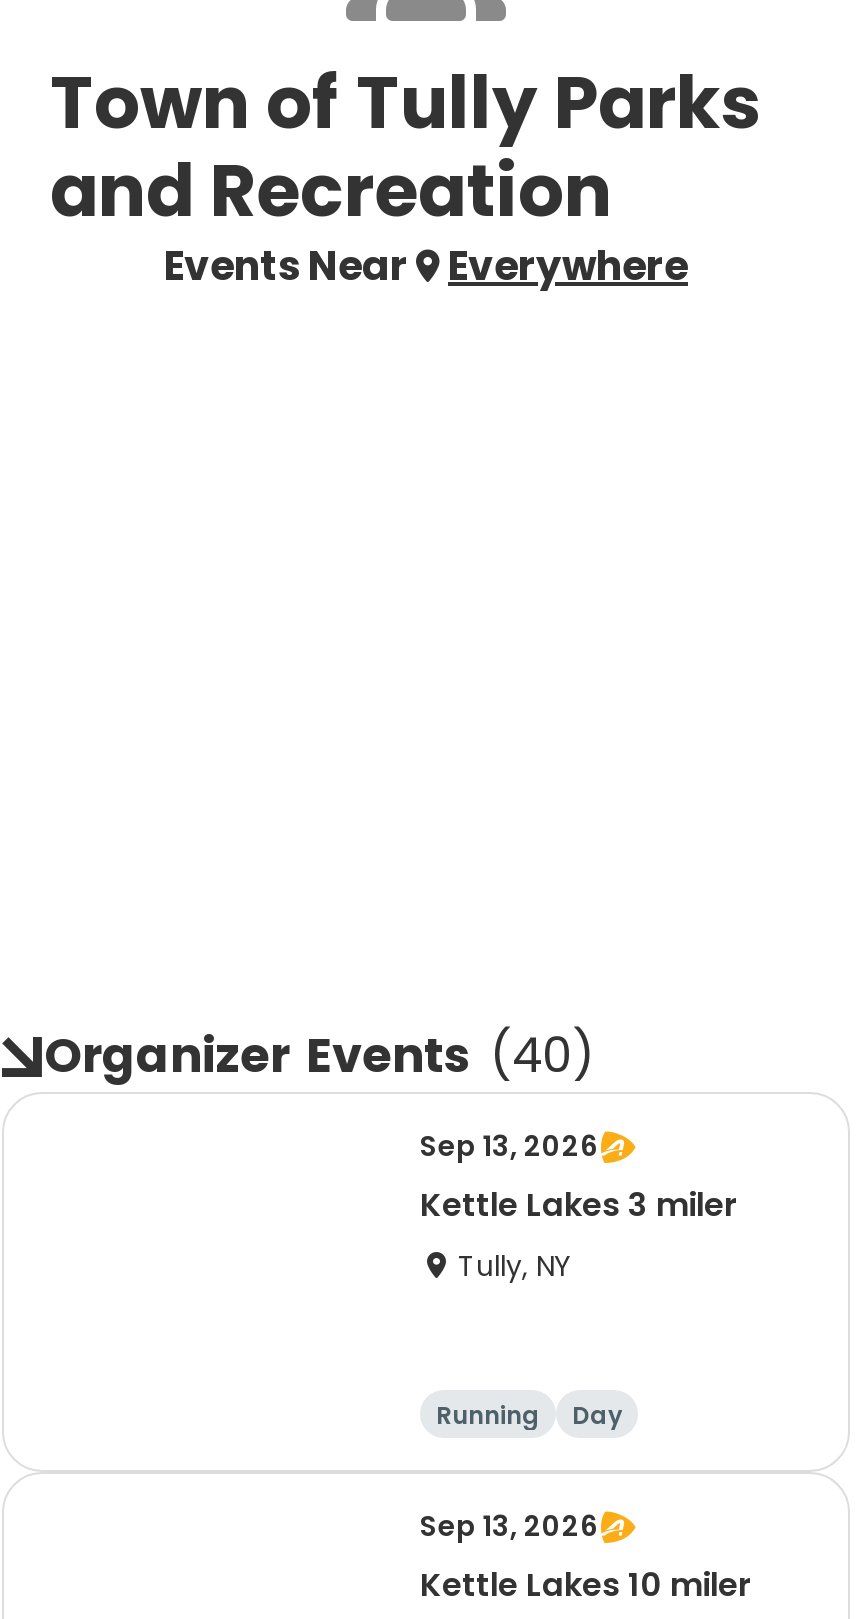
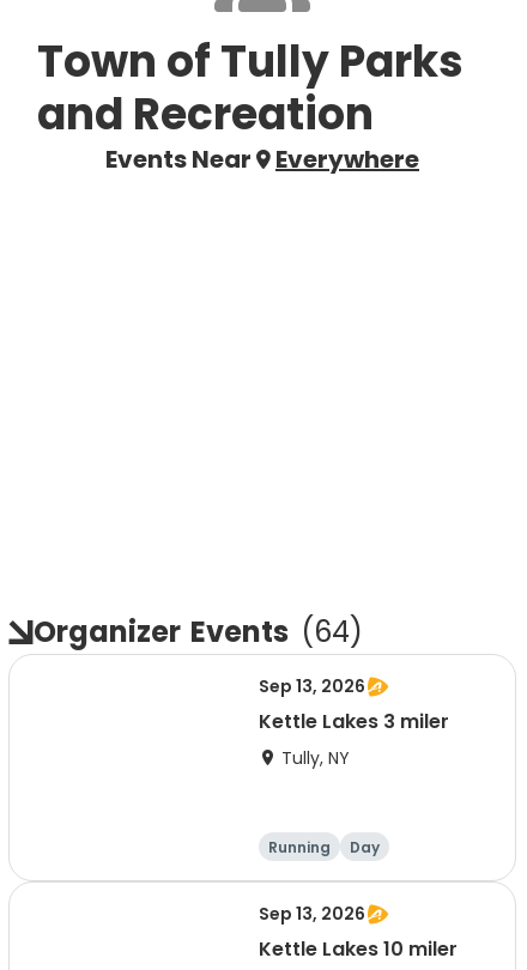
[44,1022,594,1088] Organizer Events (40) -> [34,612,363,651] Organizer Events (64)

